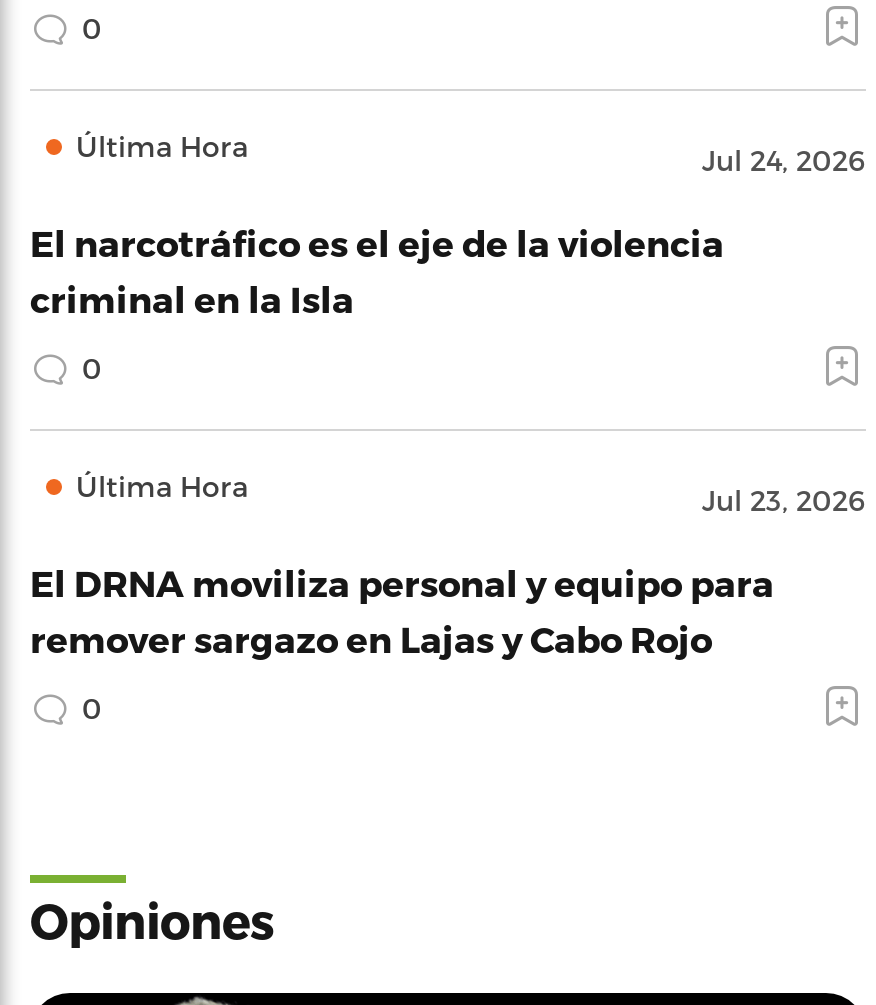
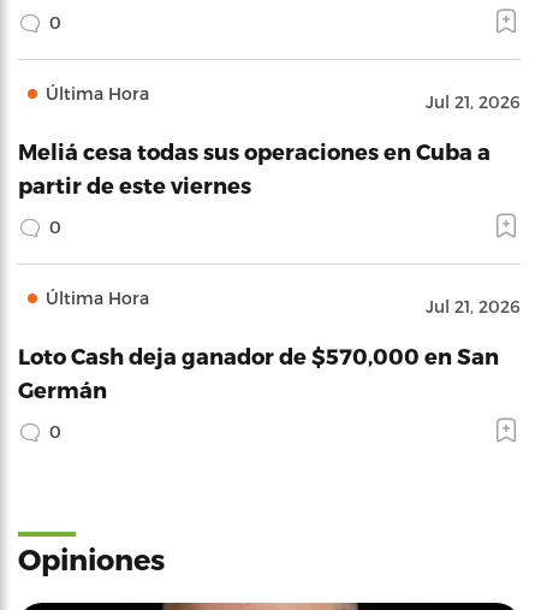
[702,142,866,176] Jul 24, 2026 -> [426,91,521,112] Jul 21, 2026
[30,220,724,318] El narcotráfico es el eje de la violencia | criminal en la Isla -> [18,138,491,197] Meliá cesa todas sus operaciones en Cuba a | partir de este viernes
[702,482,866,516] Jul 23, 2026 -> [426,296,521,316] Jul 21, 2026
[30,560,774,658] El DRNA moviliza personal y equipo para | remover sargazo en Lajas y Cabo Rojo -> [18,343,499,401] Loto Cash deja ganador de $570,000 en San | Germán

